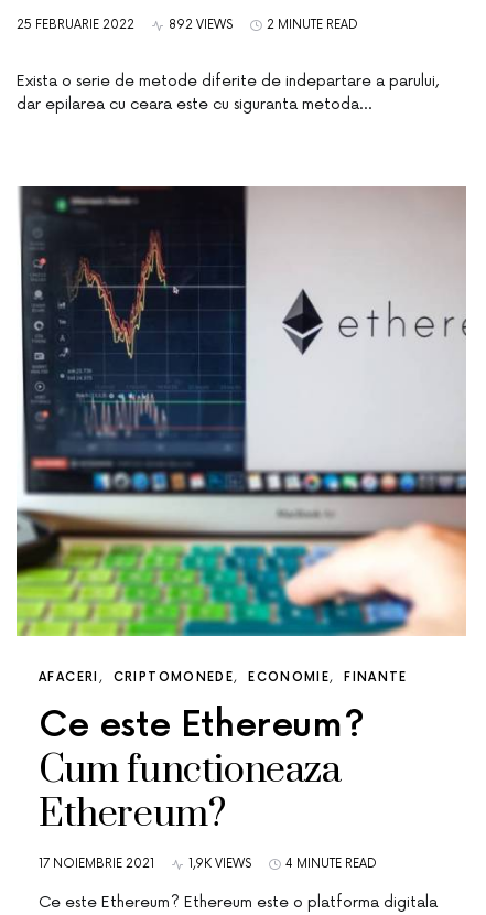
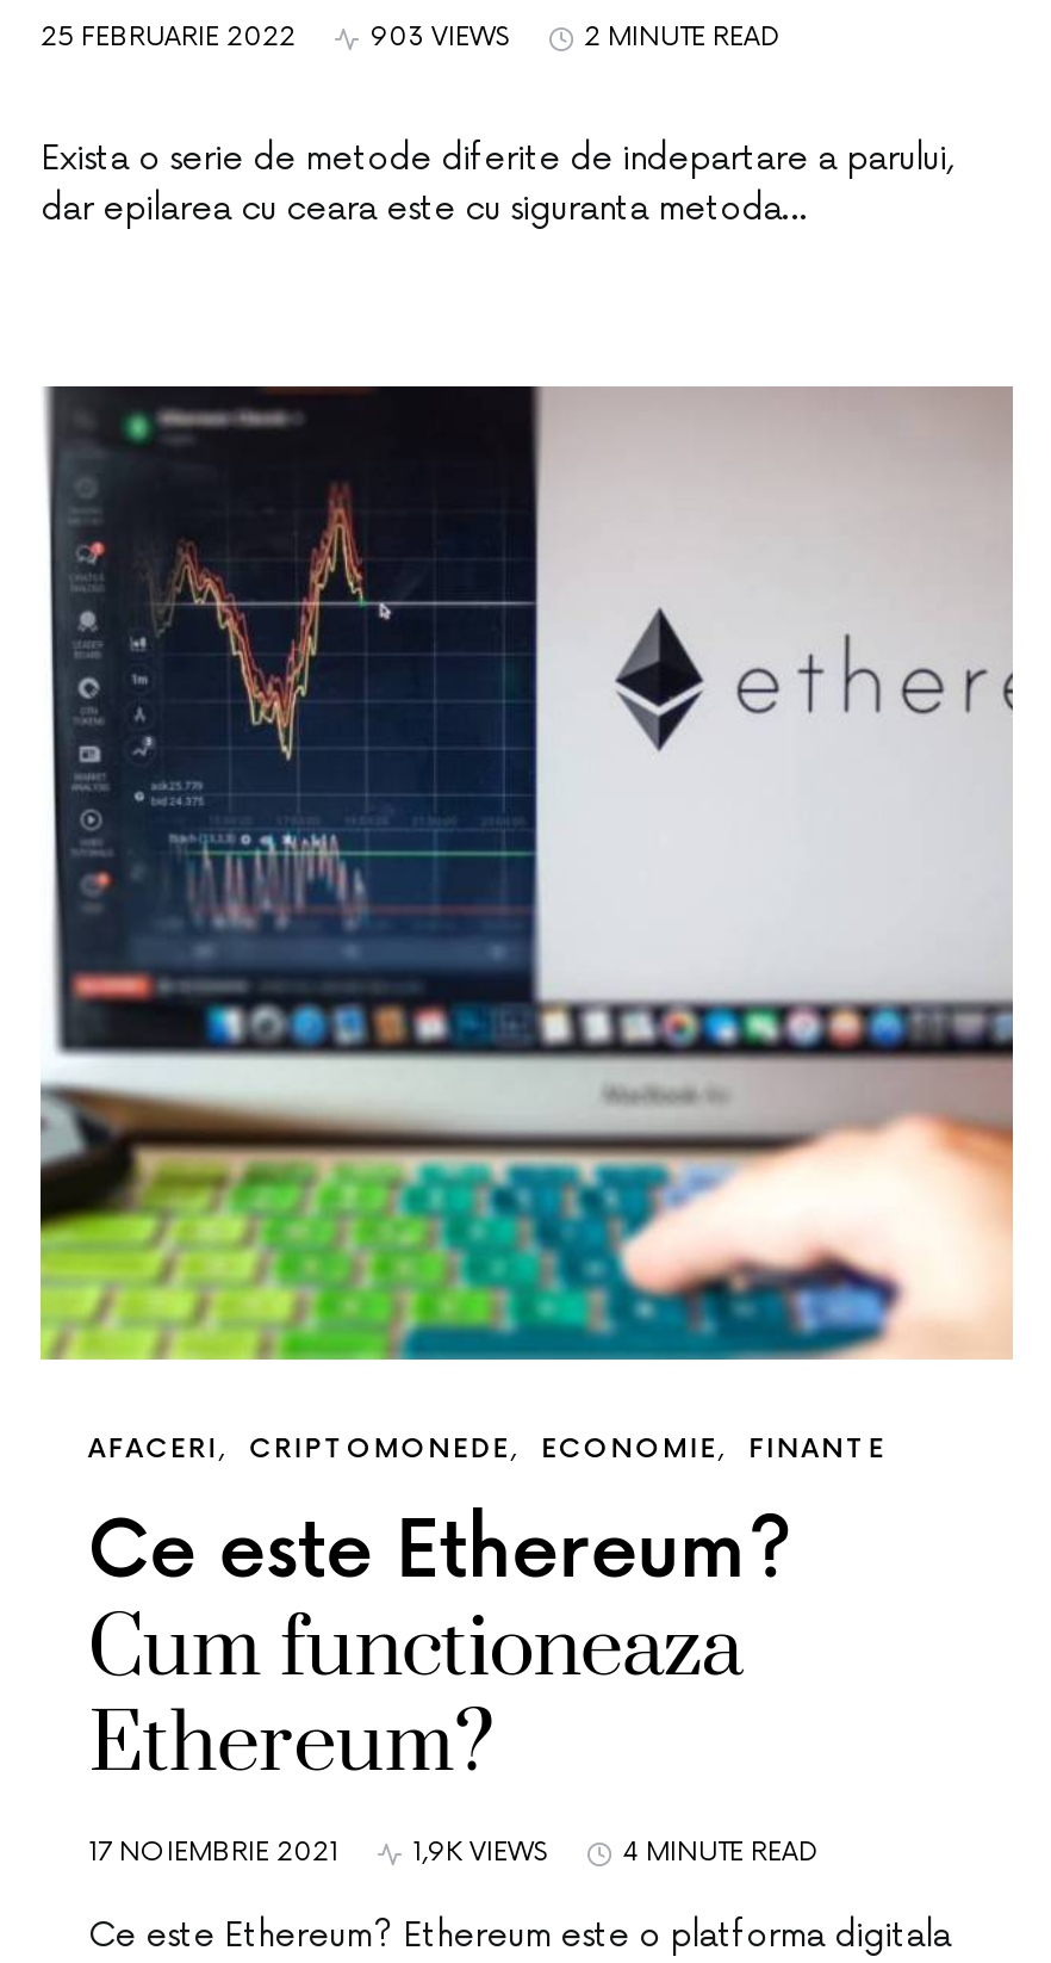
[169,18,233,32] 892 VIEWS -> [369,21,510,52] 903 VIEWS

